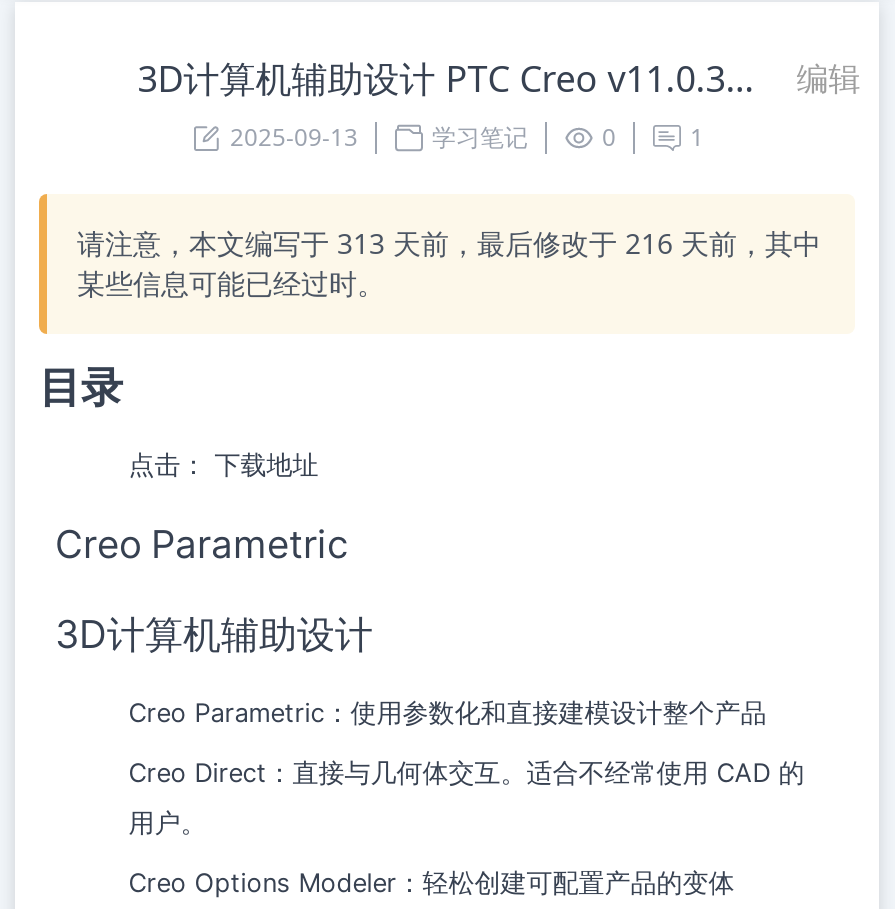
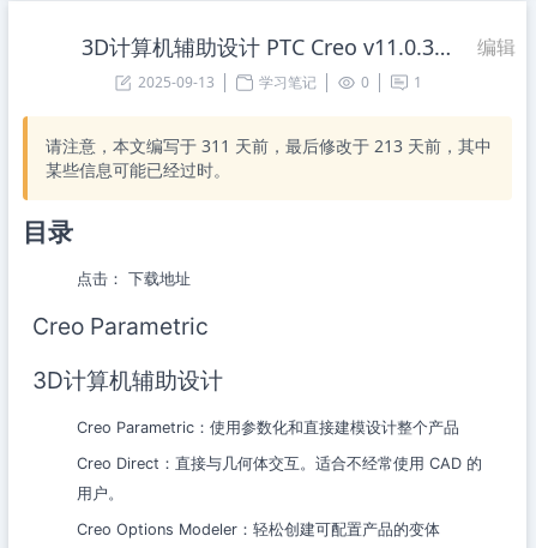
[77,224,821,262] 请注意，本文编写于313天前，最后修改于 216 天前，其中 -> [46,134,492,157] 请注意，本文编写于311天前，最后修改于 213 天前，其中

